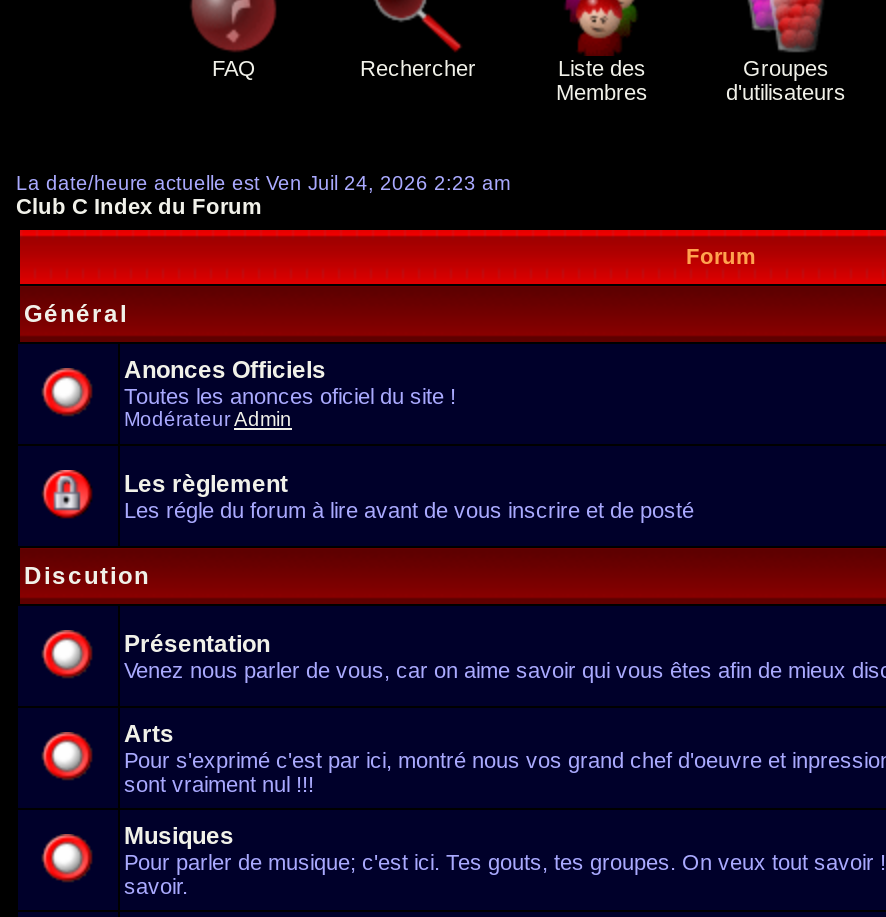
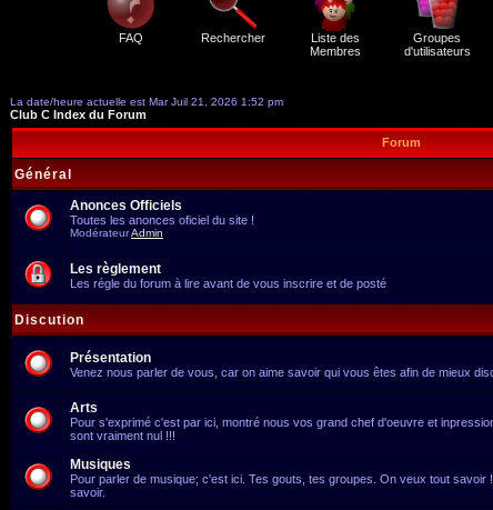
[16,172,510,194] La date/heure actuelle est Ven Juil 24, 2026 2:23 am -> [10,96,283,108] La date/heure actuelle est Mar Juil 21, 2026 1:52 pm

